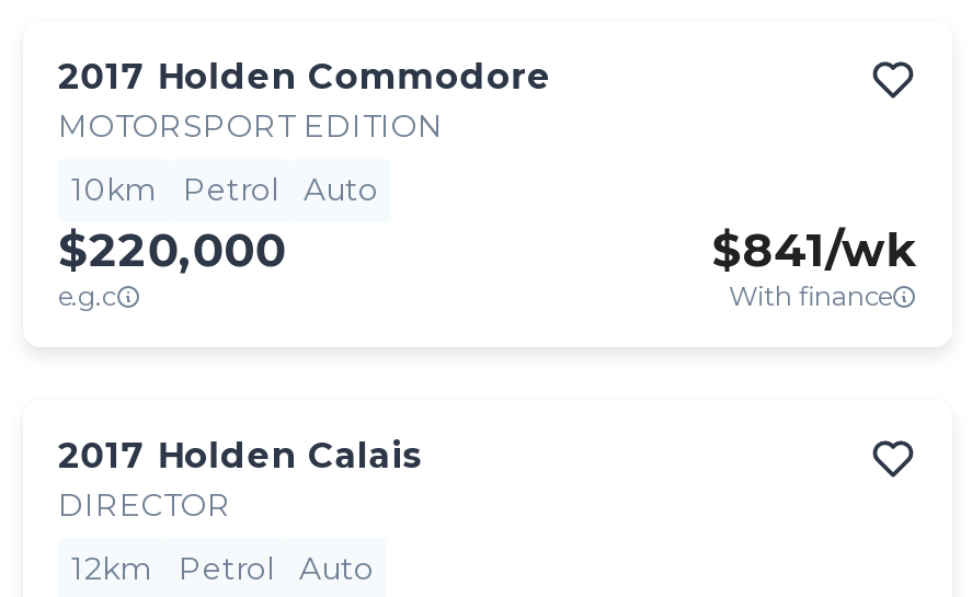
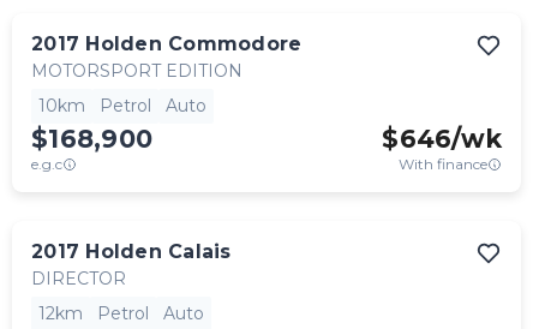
[58,222,286,277] $220,000 -> [31,124,152,154] $168,900
[712,222,917,277] $841/wk -> [382,124,502,154] $646/wk

